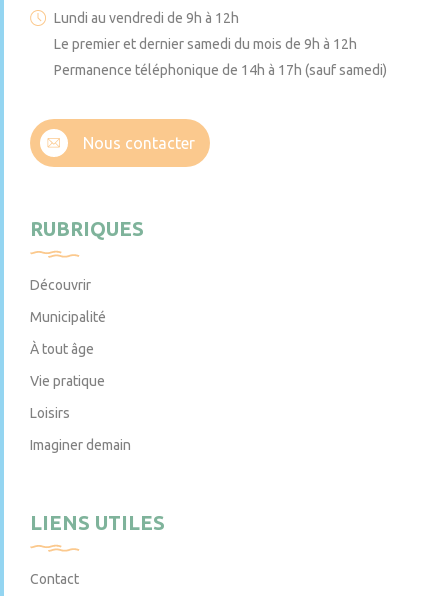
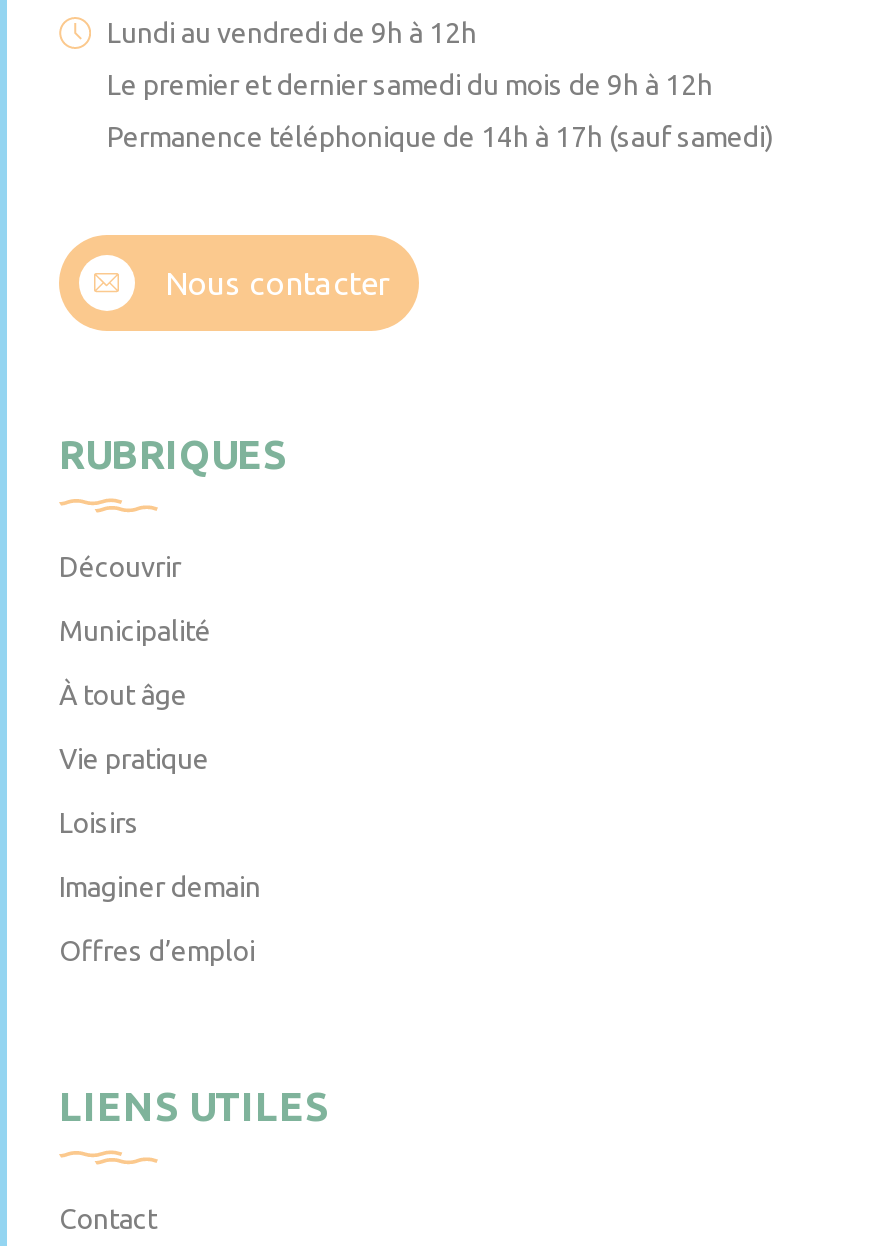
none -> [59,936,255,968] Offres d’emploi

